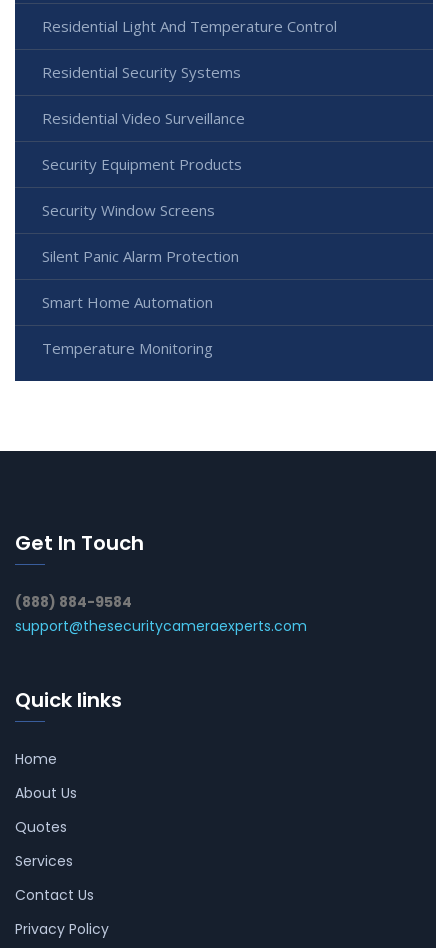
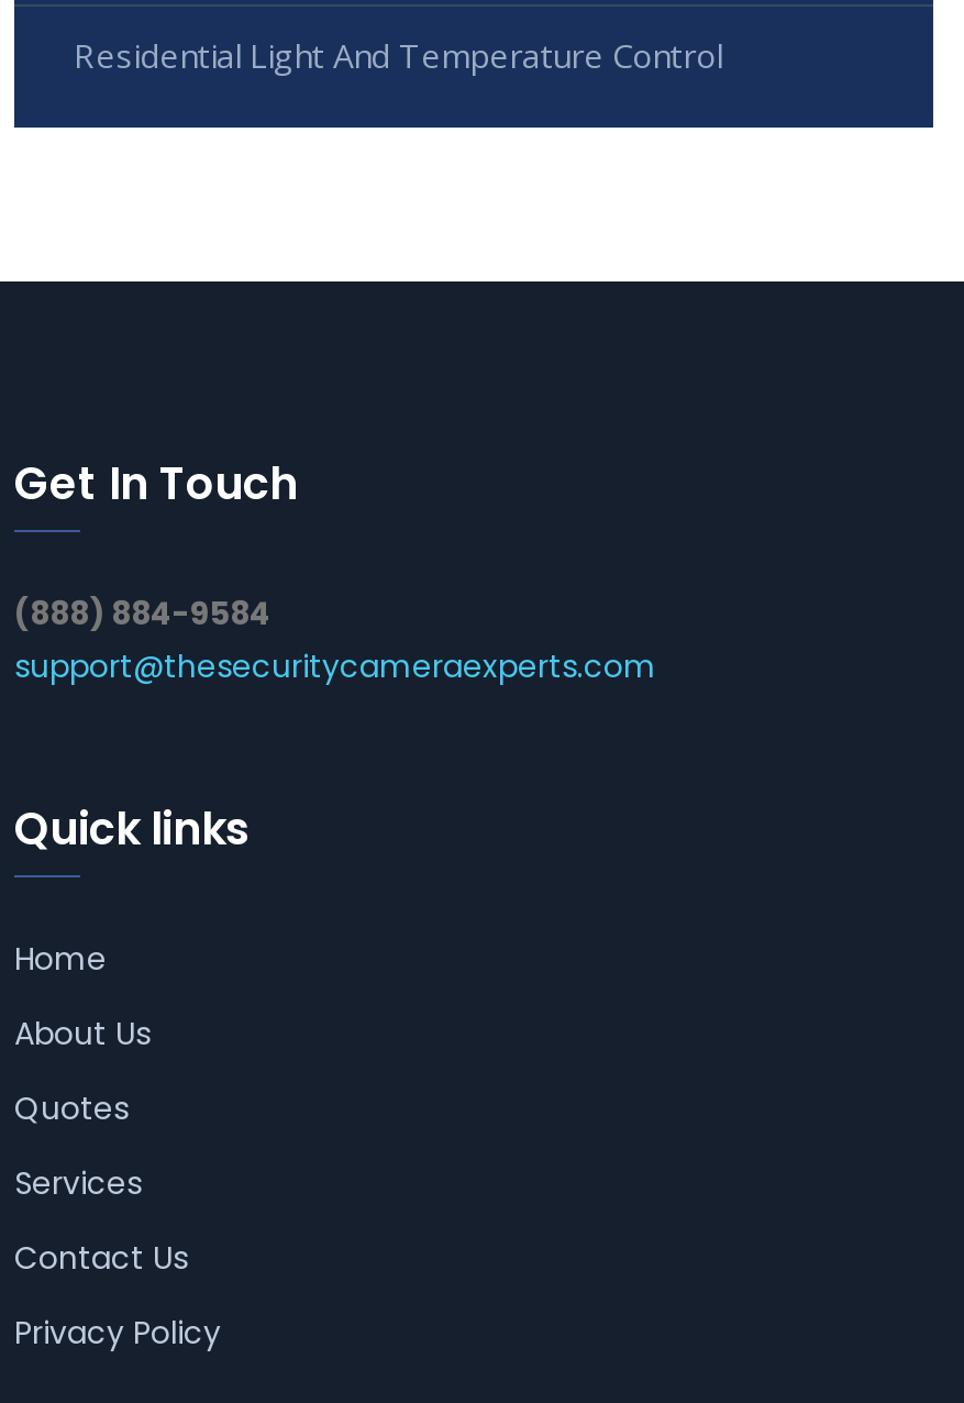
[42,61,245,357] Residential Security Systems | Residential Video Surveillance | Security Equipment Products | Security Window Screens | Silent Panic Alarm Protection | Smart Home Automation | Temperature Monitoring -> none

